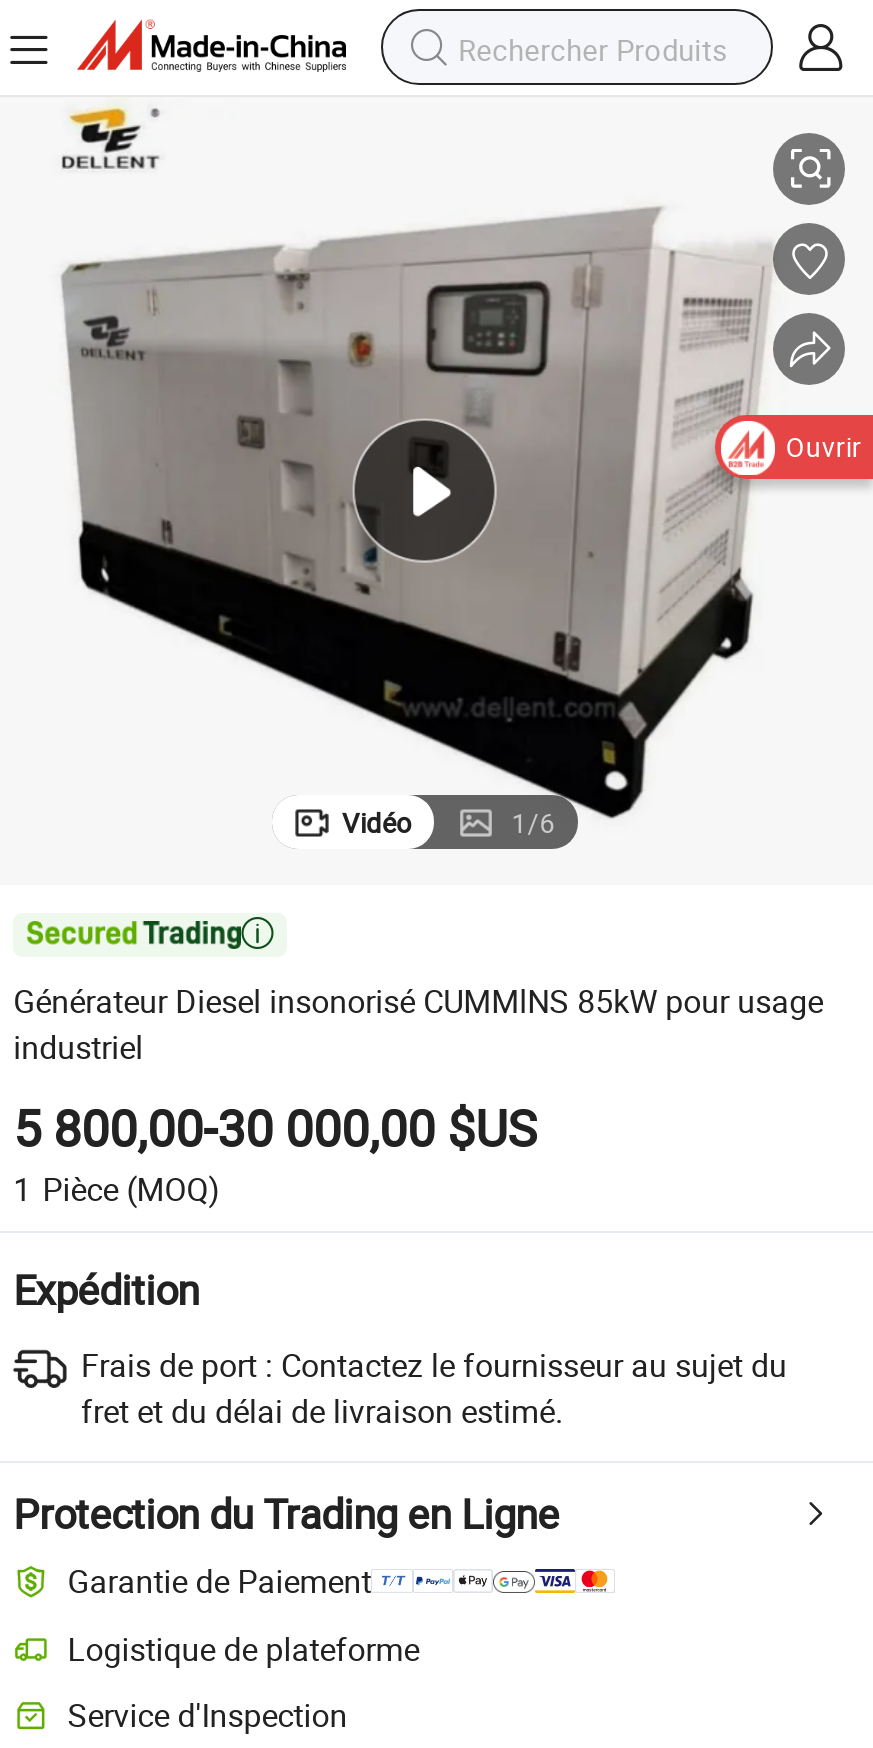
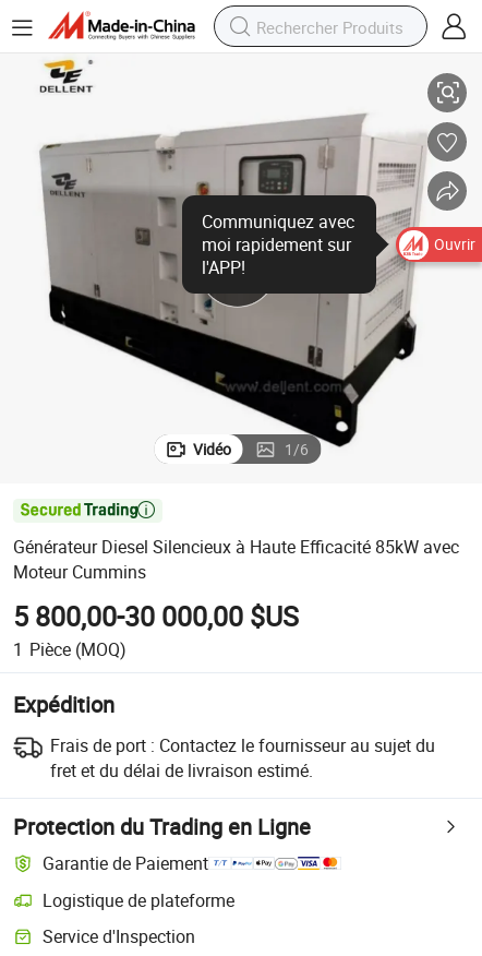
[323,355,699,537] [image] -> [181,194,389,295] [image]
[13,980,823,1070] Générateur Diesel insonorisé CUMMlNS 85kW pour usage | industriel -> [13,535,459,584] Générateur Diesel Silencieux à Haute Efficacité 85kW avec | Moteur Cummins

